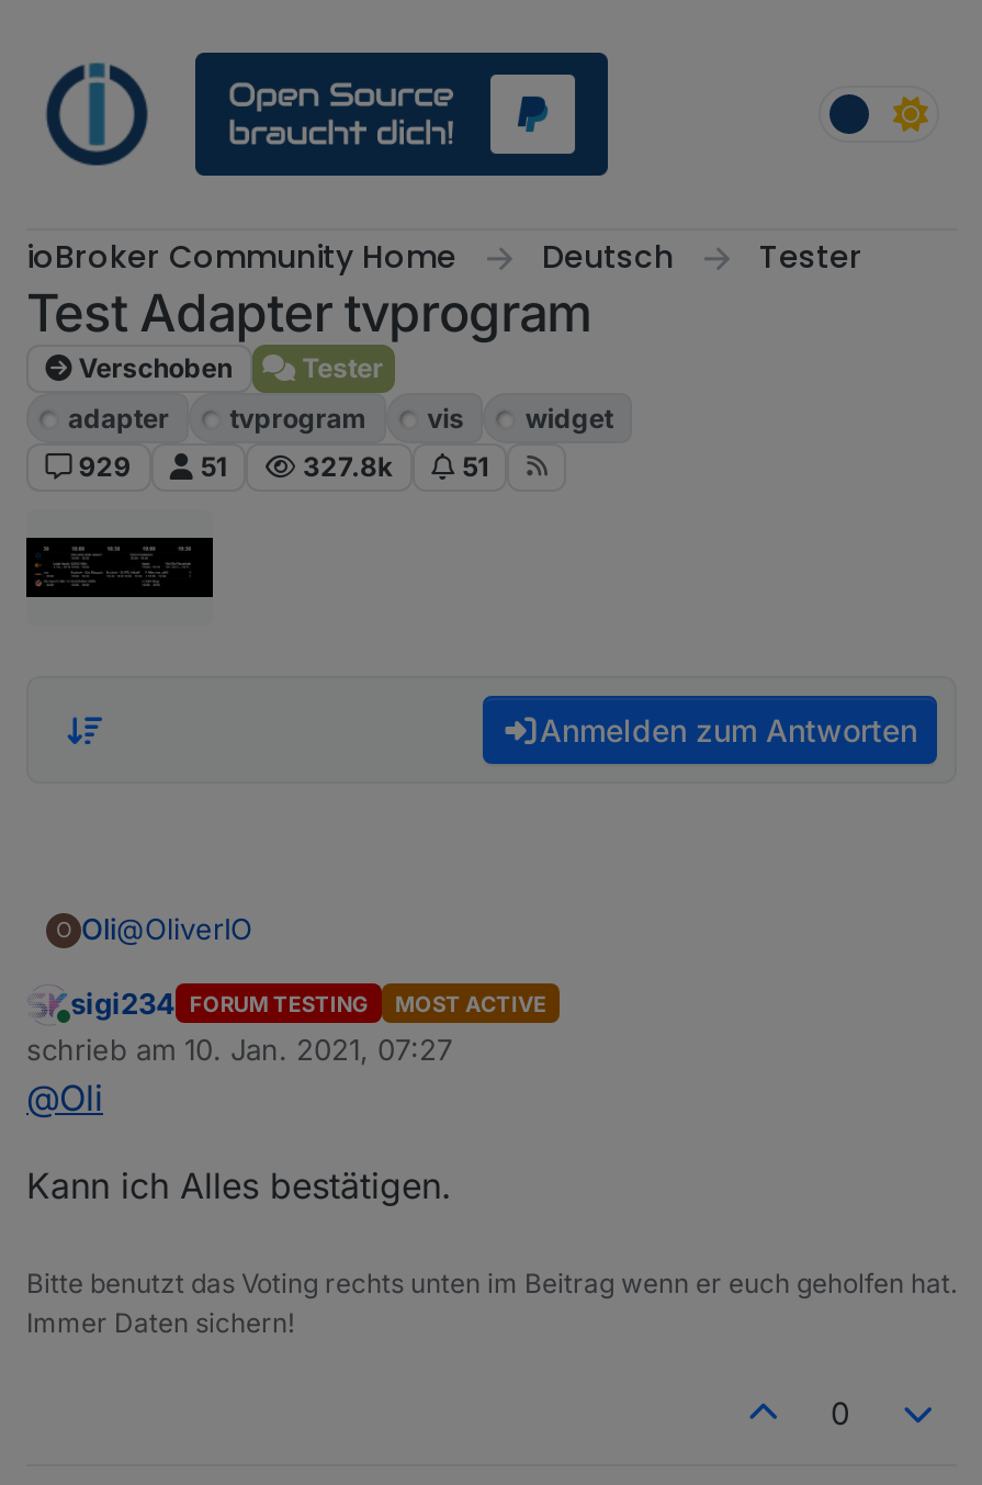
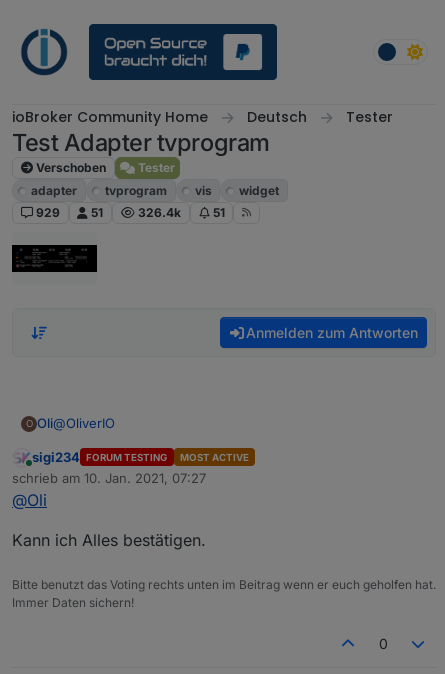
[303,450,393,483] 327.8k -> [138,205,181,220] 326.4k

